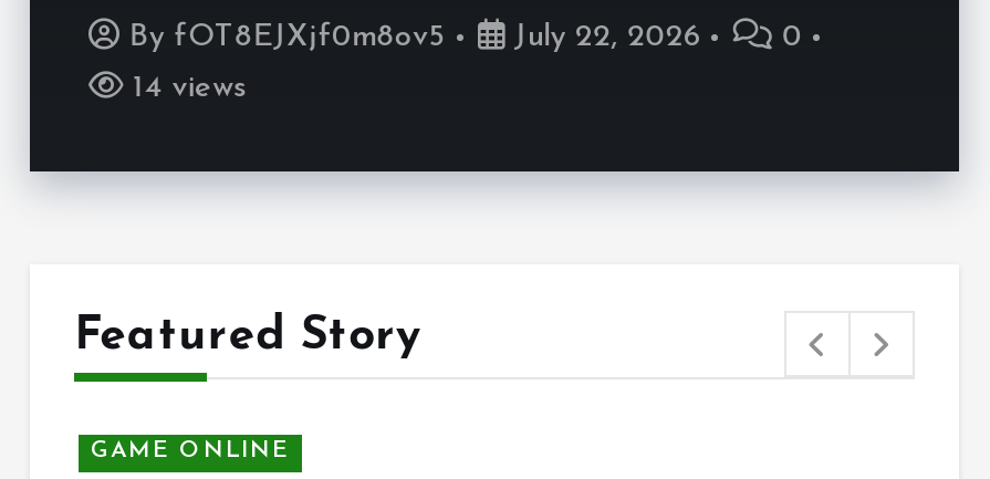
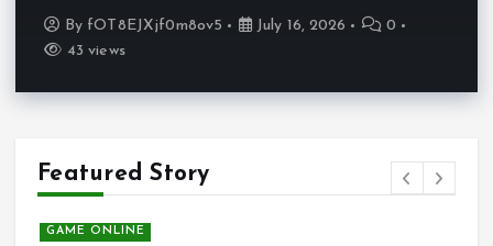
[505,20,702,54] July 22, 2026 -> [252,17,346,34] July 16, 2026
[124,71,246,104] 14 views -> [62,43,125,59] 43 views

